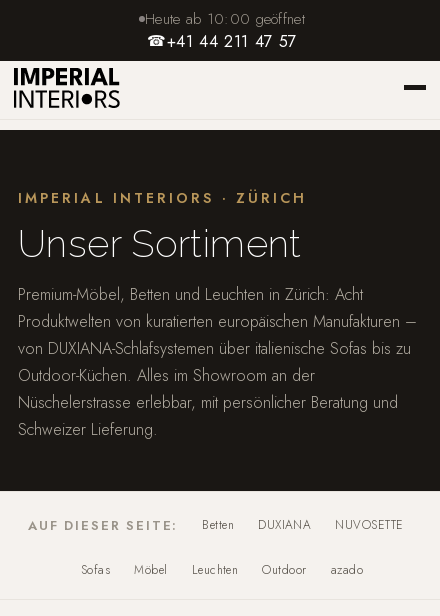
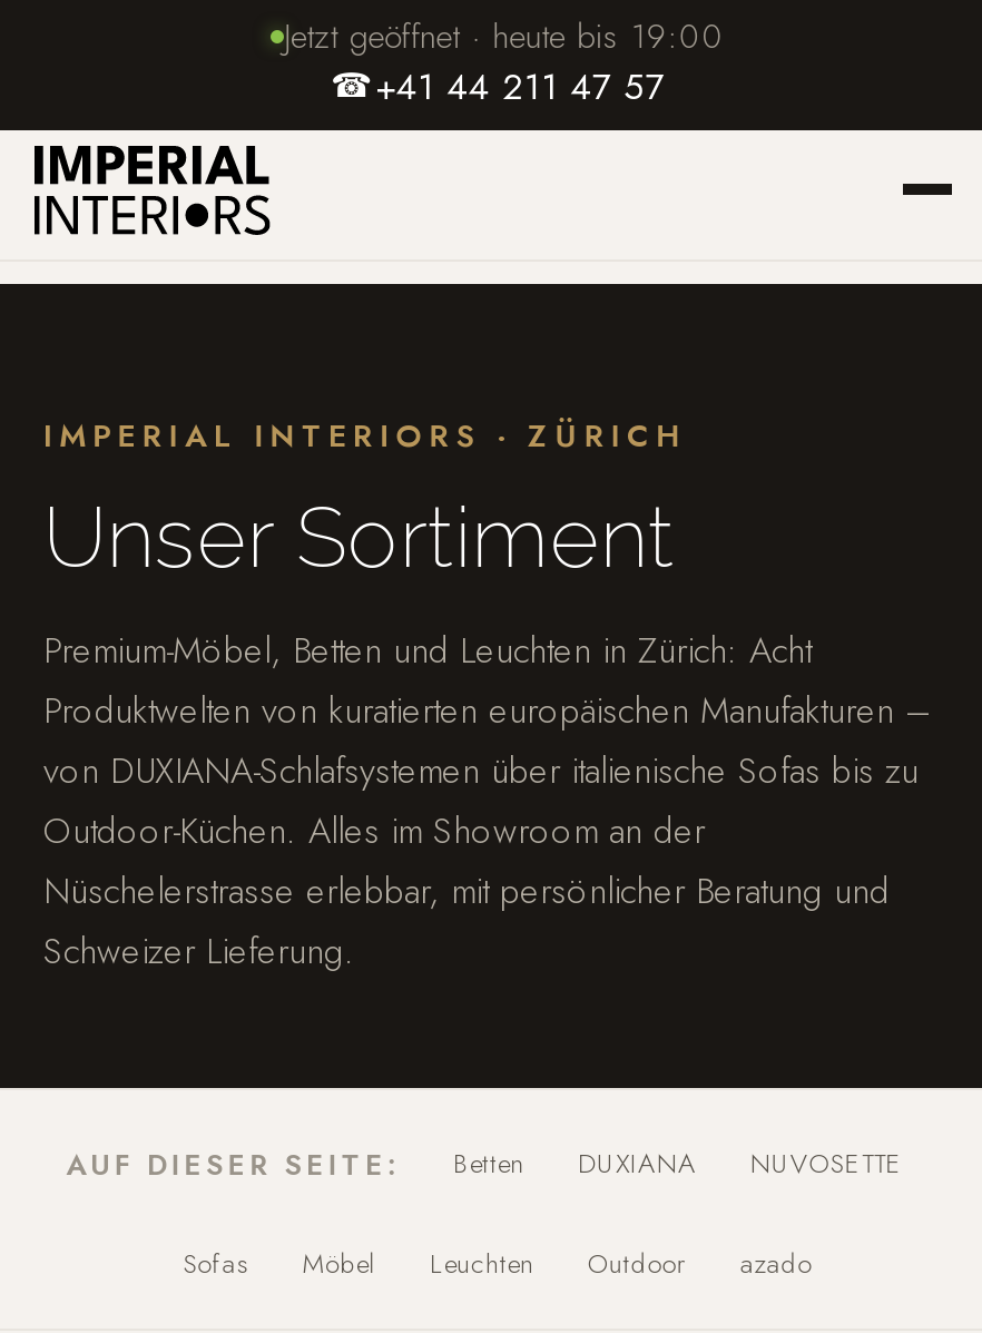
[145,8,305,30] Heute ab 10:00 geöffnet -> [283,12,725,61] Jetzt geöffnet · heute bis 19:00

